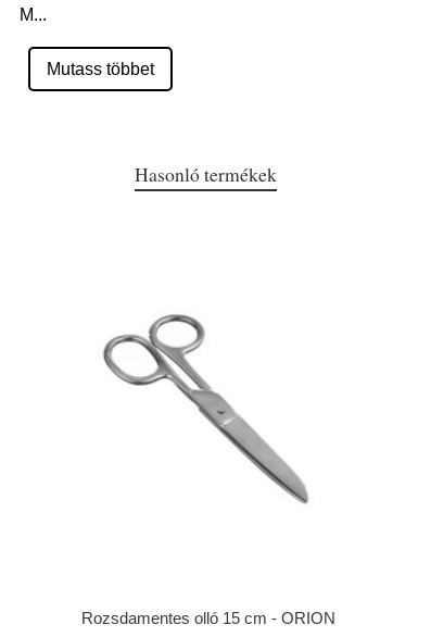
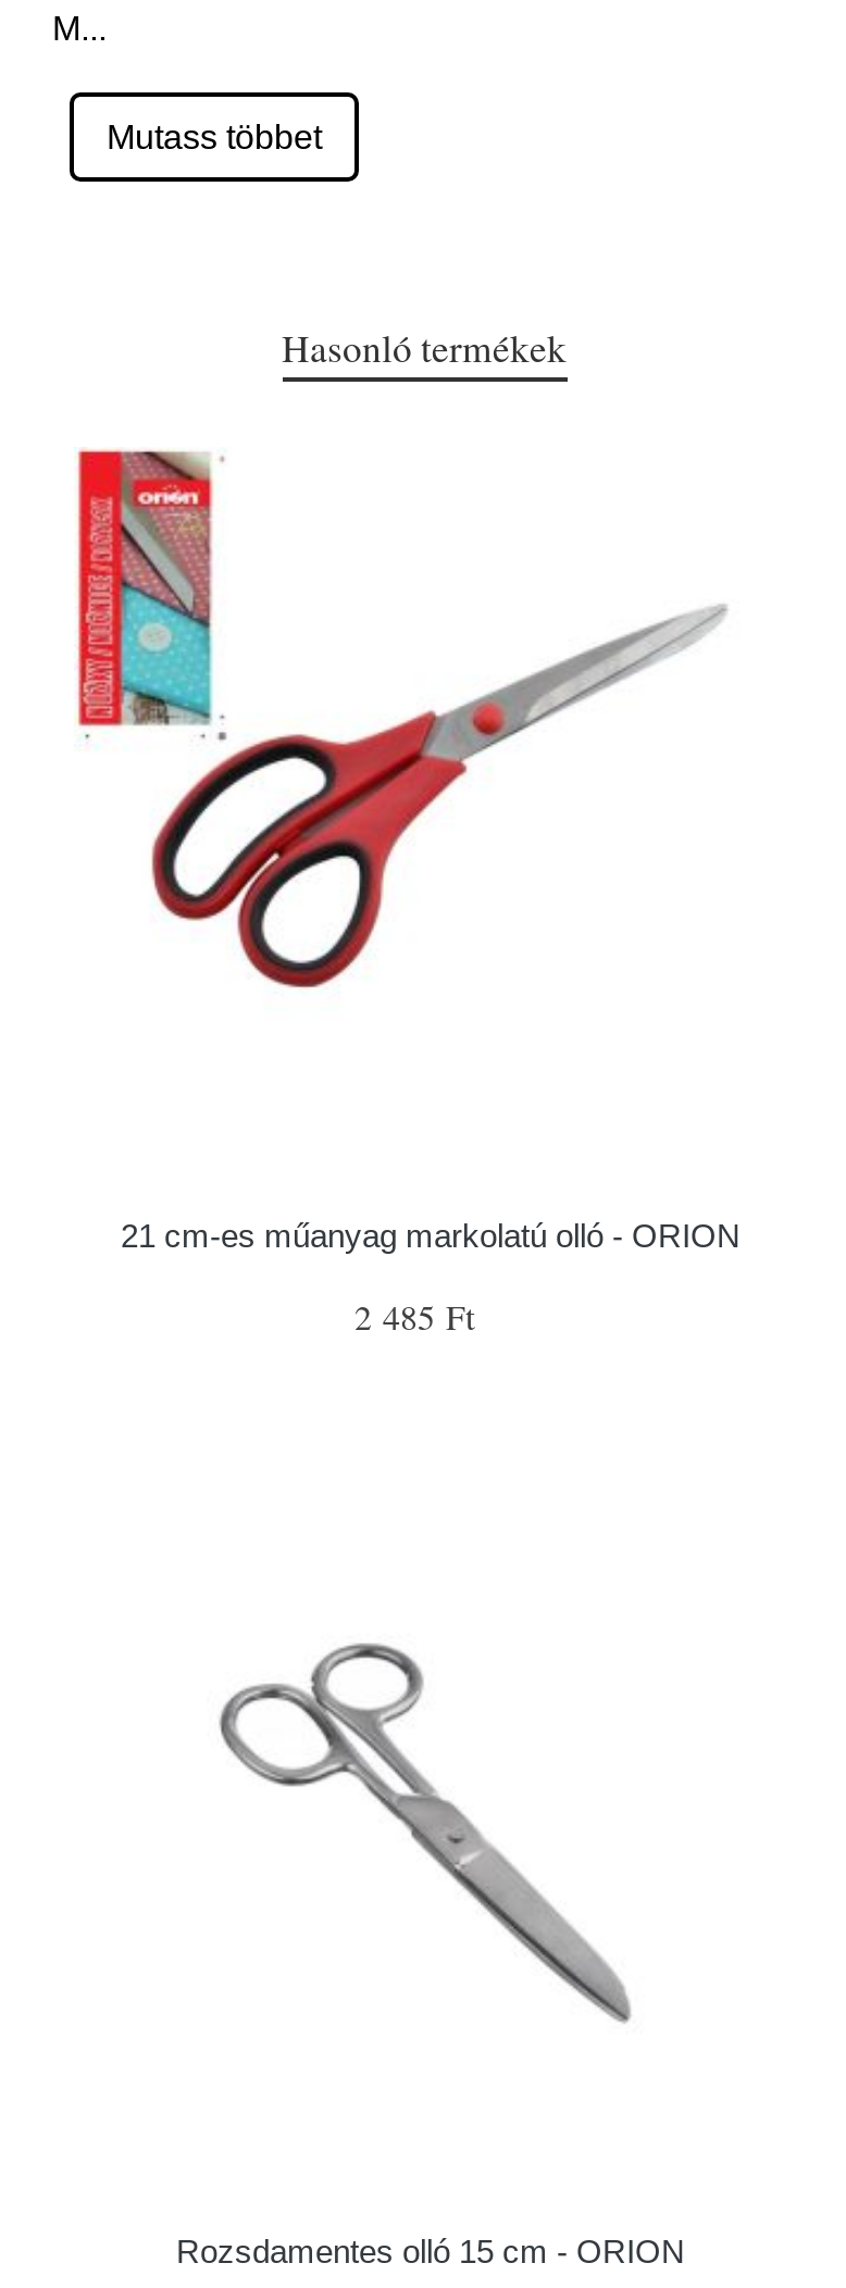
none -> [74,447,729,991] [image]
none -> [121,1217,741,1339] 21 cm-es műanyag markolatú olló - ORION | 2 485 Ft

